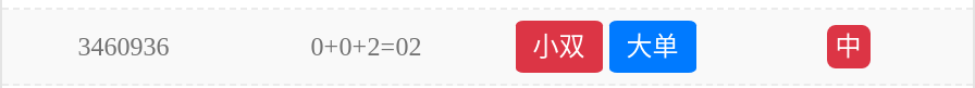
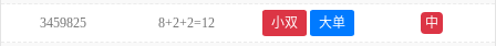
[78,32,169,62] 3460936 -> [40,15,86,31] 3459825
[311,32,422,62] 0+0+2=02 -> [158,15,215,31] 8+2+2=12

